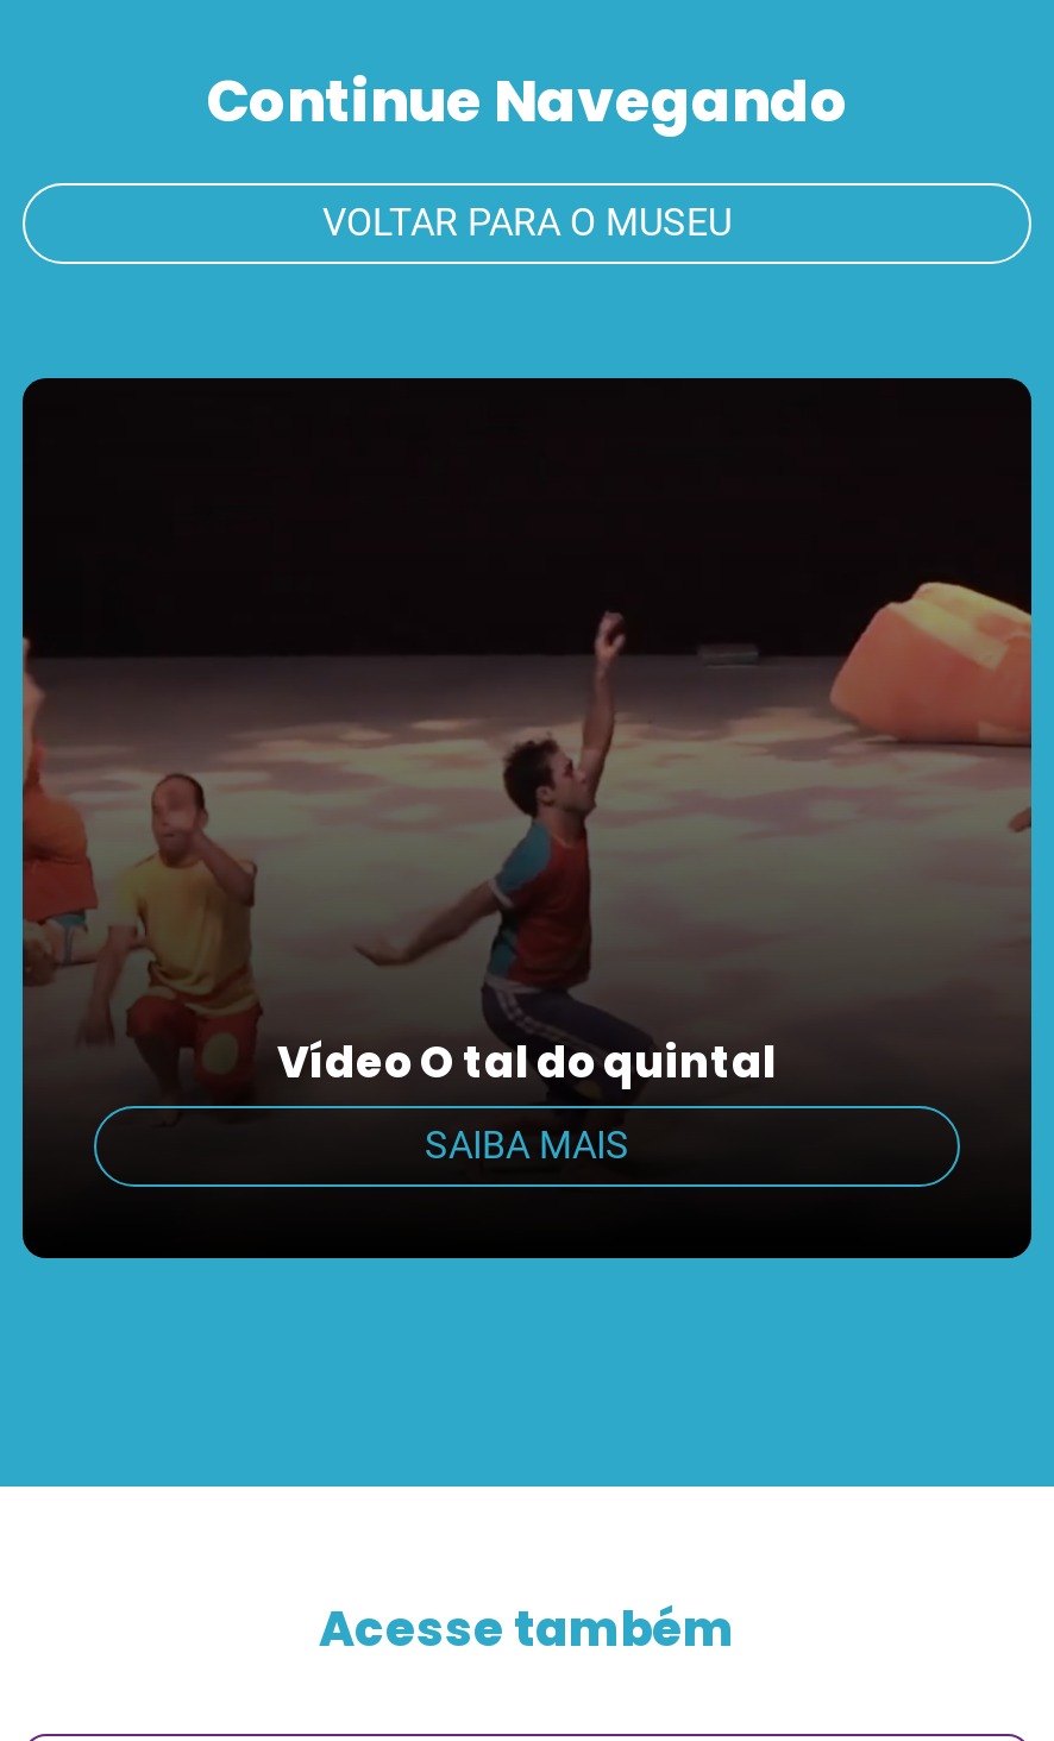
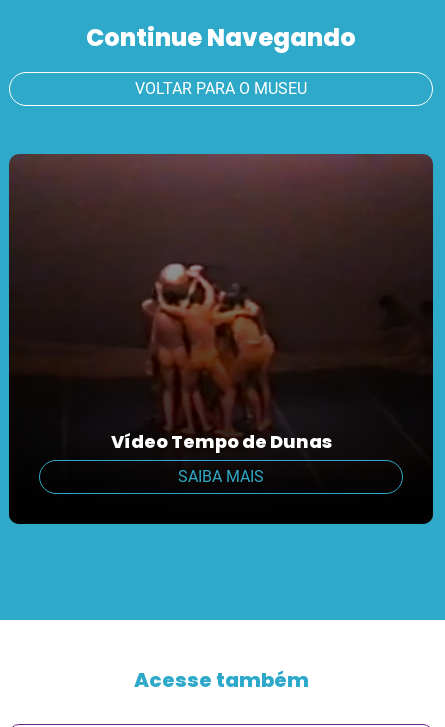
[23,378,1034,1101] [image] | Vídeo O tal do quintal -> [9,154,434,457] [image] | Vídeo Tempo de Dunas

